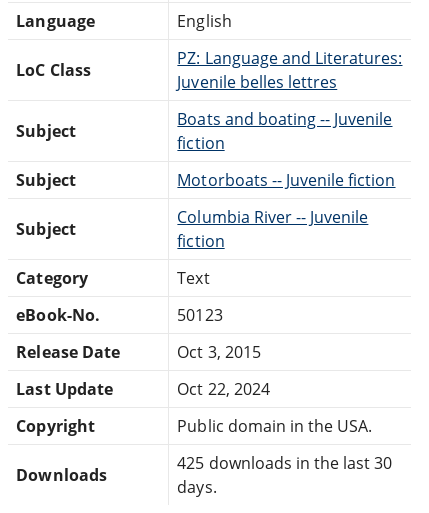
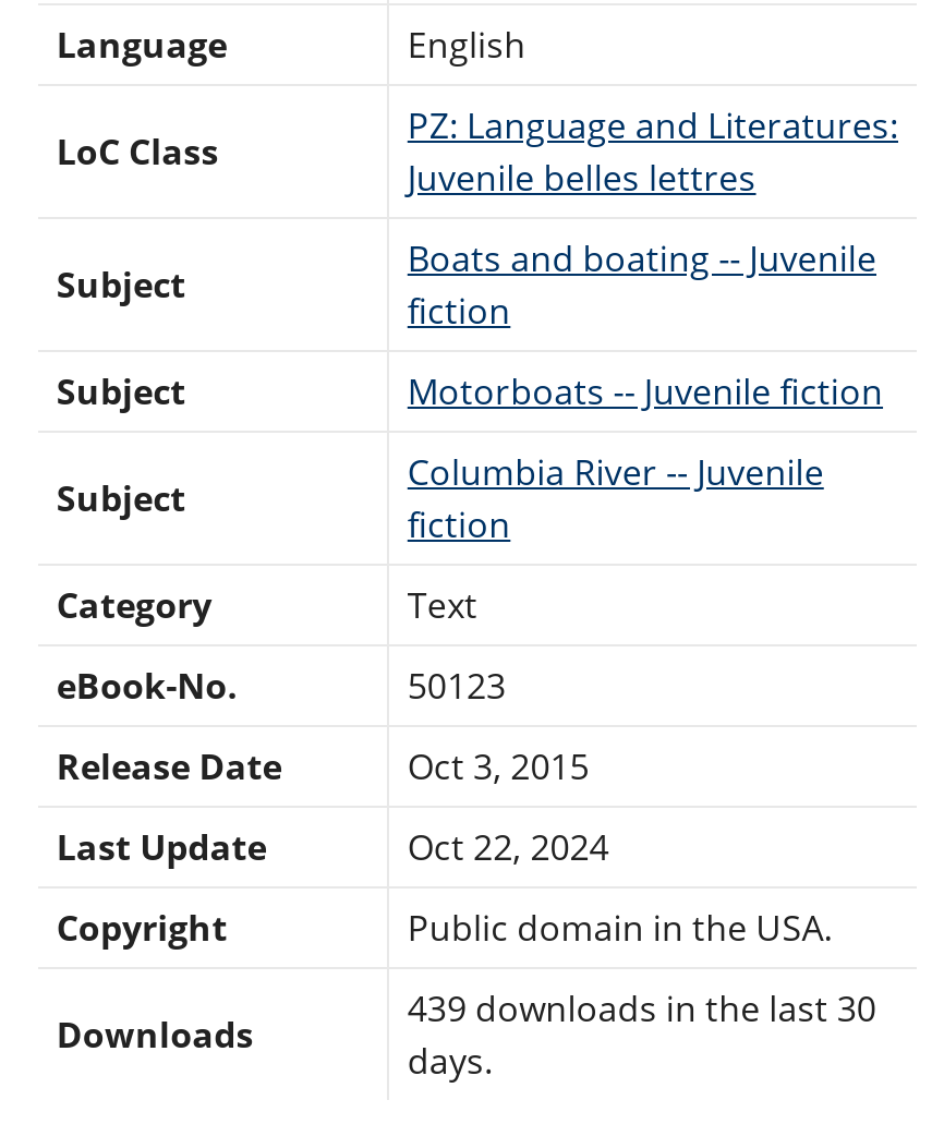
[177,452,392,474] 425 downloads in the last 30 -> [407,984,876,1032] 439 downloads in the last 30

